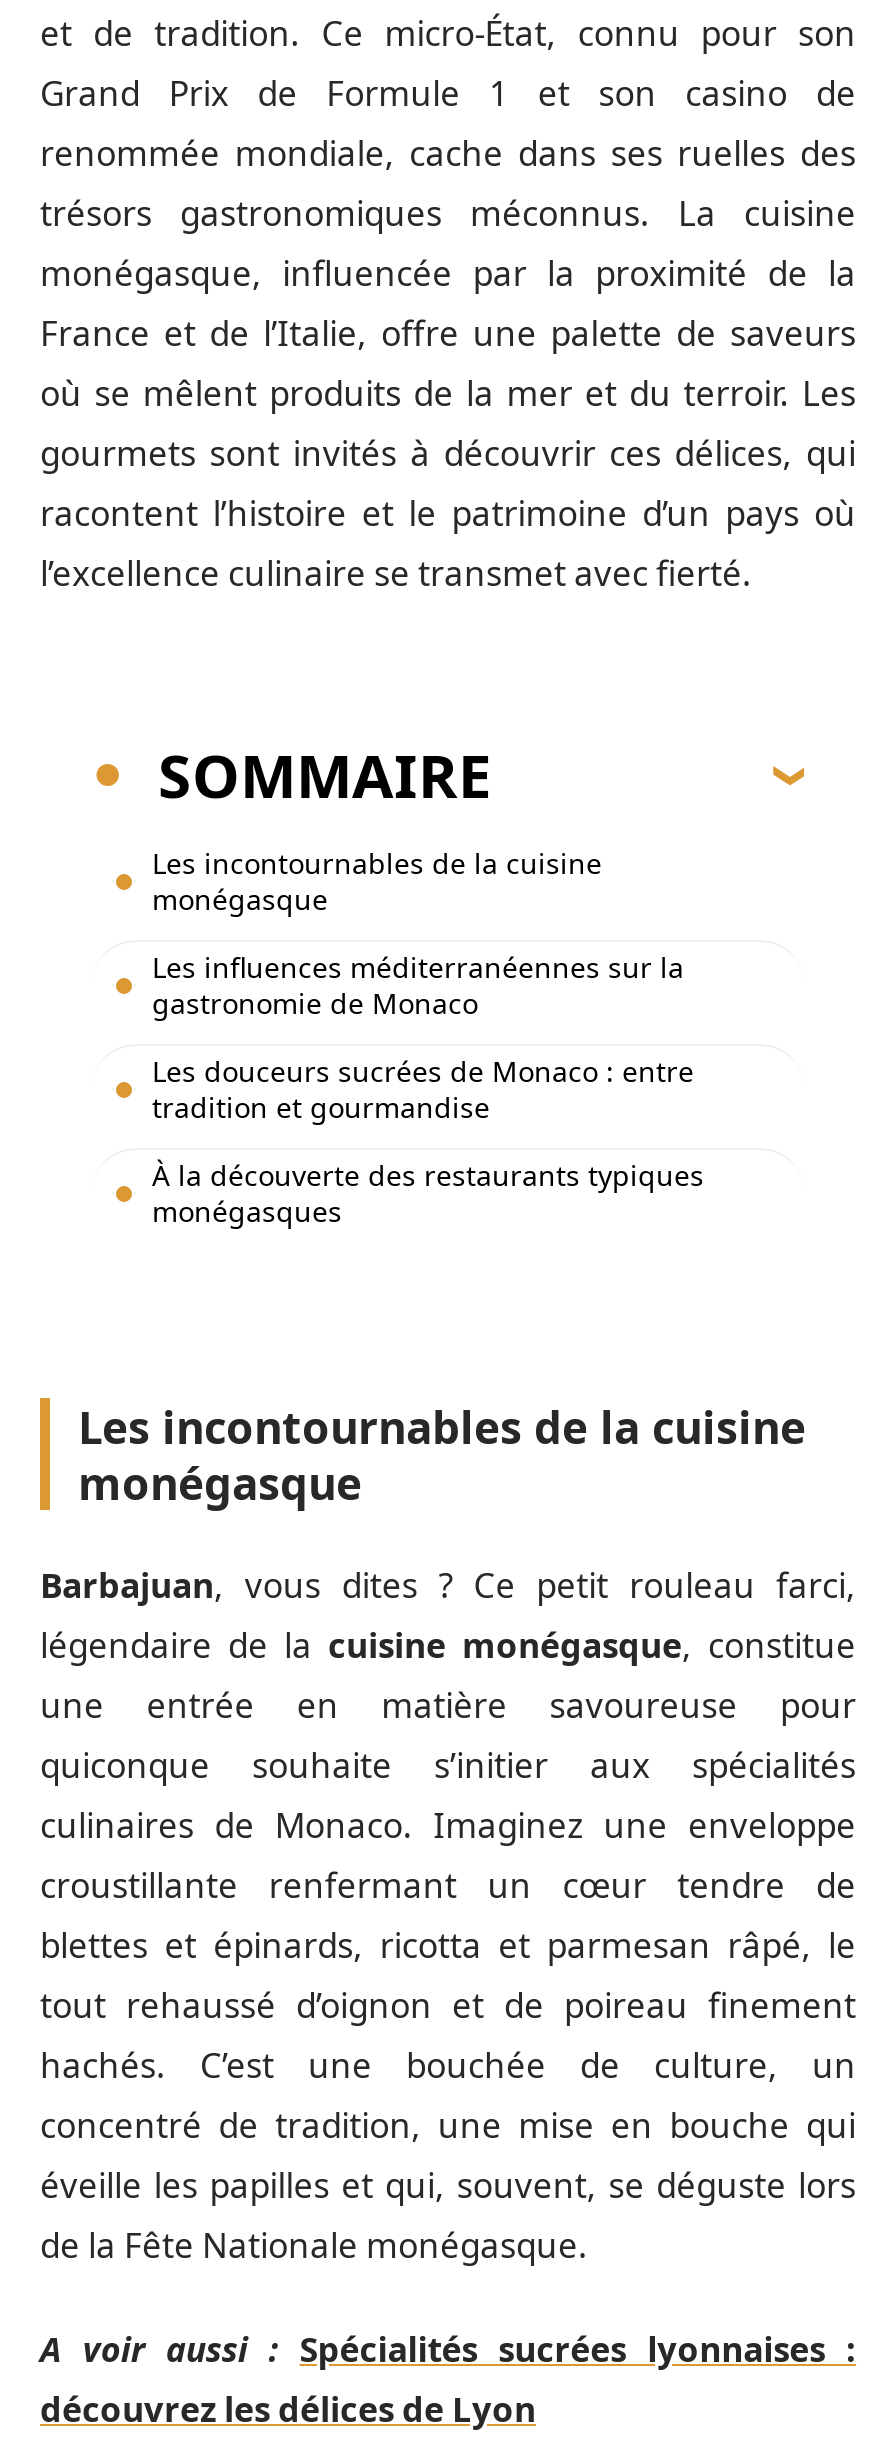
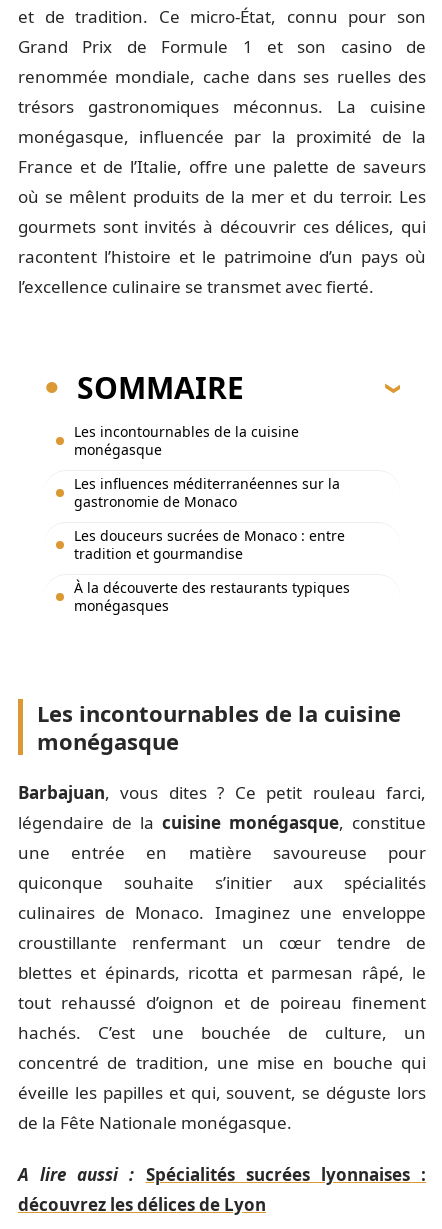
[40,2326,856,2372] A voir aussi : Spécialités sucrées lyonnaises : -> [18,1163,426,1186] A lire aussi : Spécialités sucrées lyonnaises :

